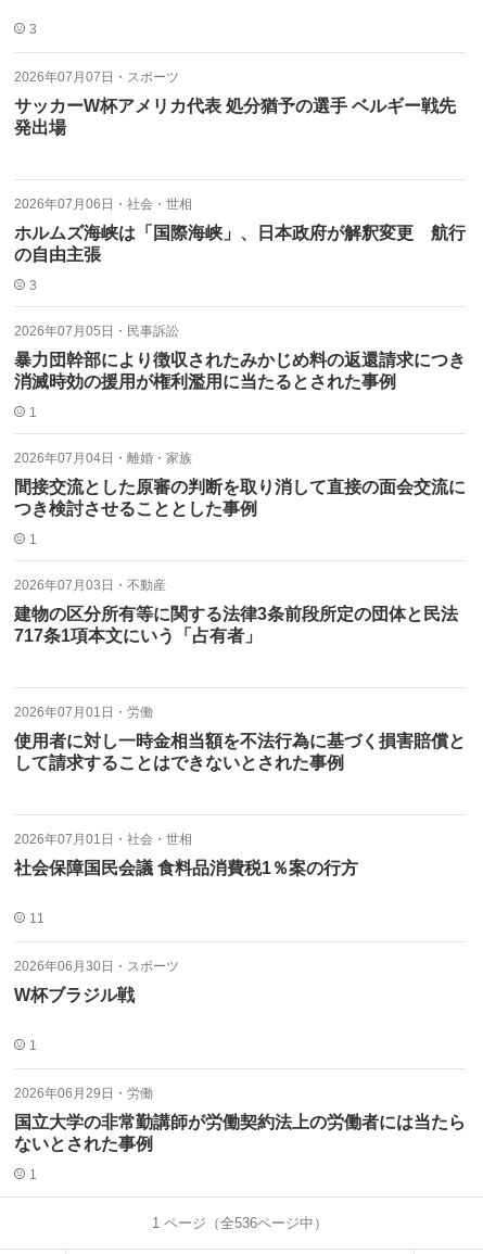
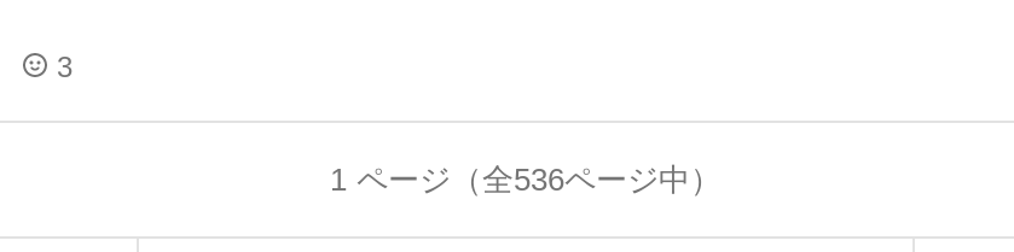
[14,69,456,137] 2026年07月07日・スポーツ | サッカーW杯アメリカ代表 処分猶予の選手 ベルギー戦先 | 発出場 -> none
[14,197,466,645] 2026年07月06日・社会・世相 | ホルムズ海峡は「国際海峡」、日本政府が解釈変更 航行 | の自由主張 | 3 | 2026年07月05日・民事訴訟 | 暴力団幹部により徴収されたみかじめ料の返還請求につき | 消滅時効の援用が権利濫用に当たるとされた事例 | 1 | 2026年07月04日・離婚・家族 | 間接交流とした原審の判断を取り消して直接の面会交流に | つき検討させることとした事例 | 1 | 2026年07月03日・不動産 | 建物の区分所有等に関する法律3条前段所定の団体と民法 | 717条1項本文にいう「占有者」 -> none
[14,705,466,772] 2026年07月01日・労働 | 使用者に対し一時金相当額を不法行為に基づく損害賠償と | して請求することはできないとされた事例 -> none
[14,832,466,1182] 2026年07月01日・社会・世相 | 社会保障国民会議 食料品消費税1％案の行方 | 11 | 2026年06月30日・スポーツ | W杯ブラジル戦 | 1 | 2026年06月29日・労働 | 国立大学の非常勤講師が労働契約法上の労働者には当たら | ないとされた事例 | 1 -> none

